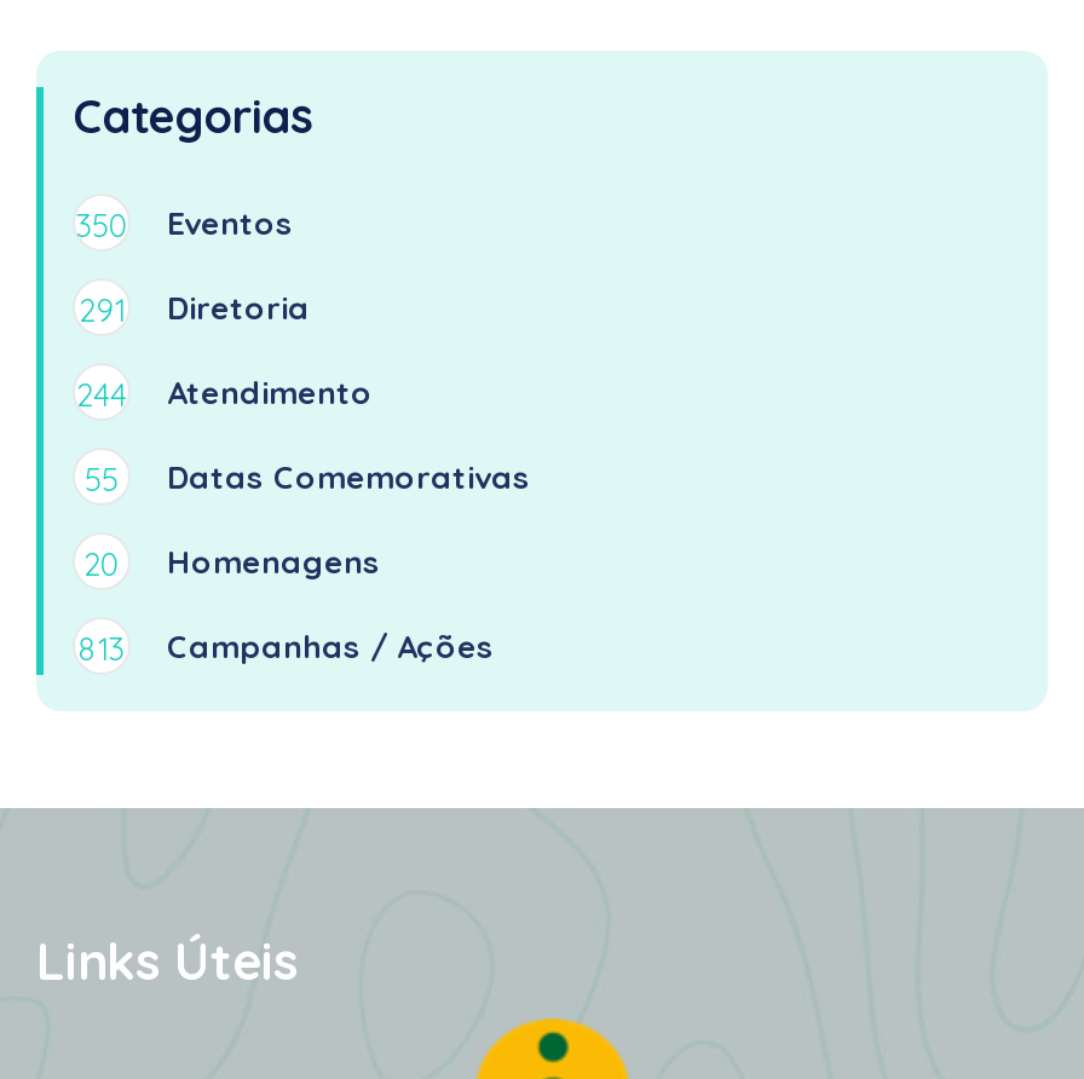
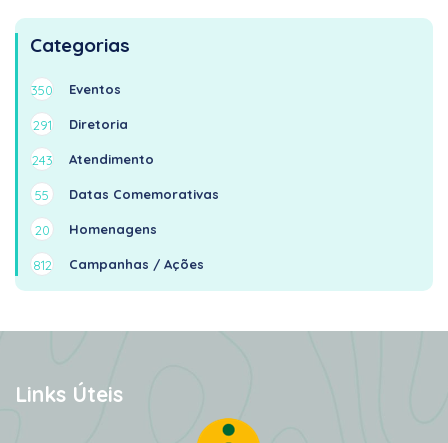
[76,373,373,415] 244 Atendimento -> [31,151,154,168] 243 Atendimento
[79,627,494,669] 813 Campanhas / Ações -> [32,256,204,273] 812 Campanhas / Ações

